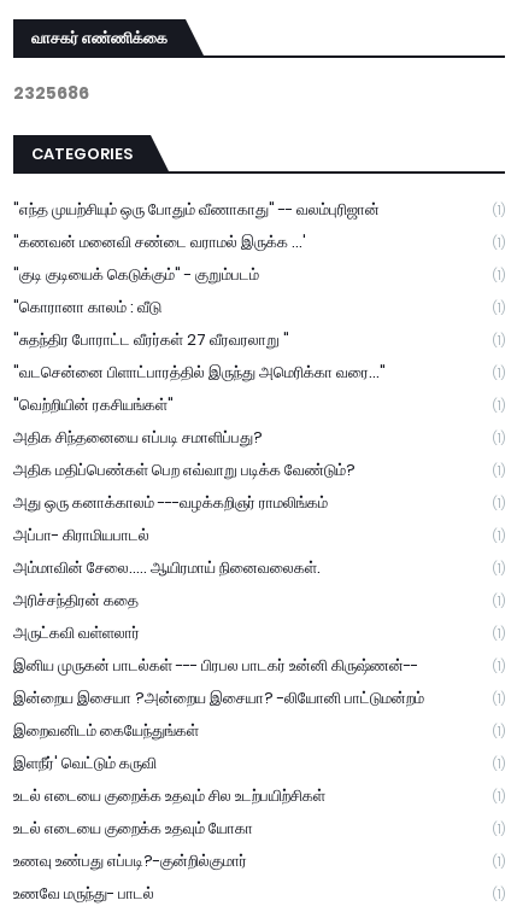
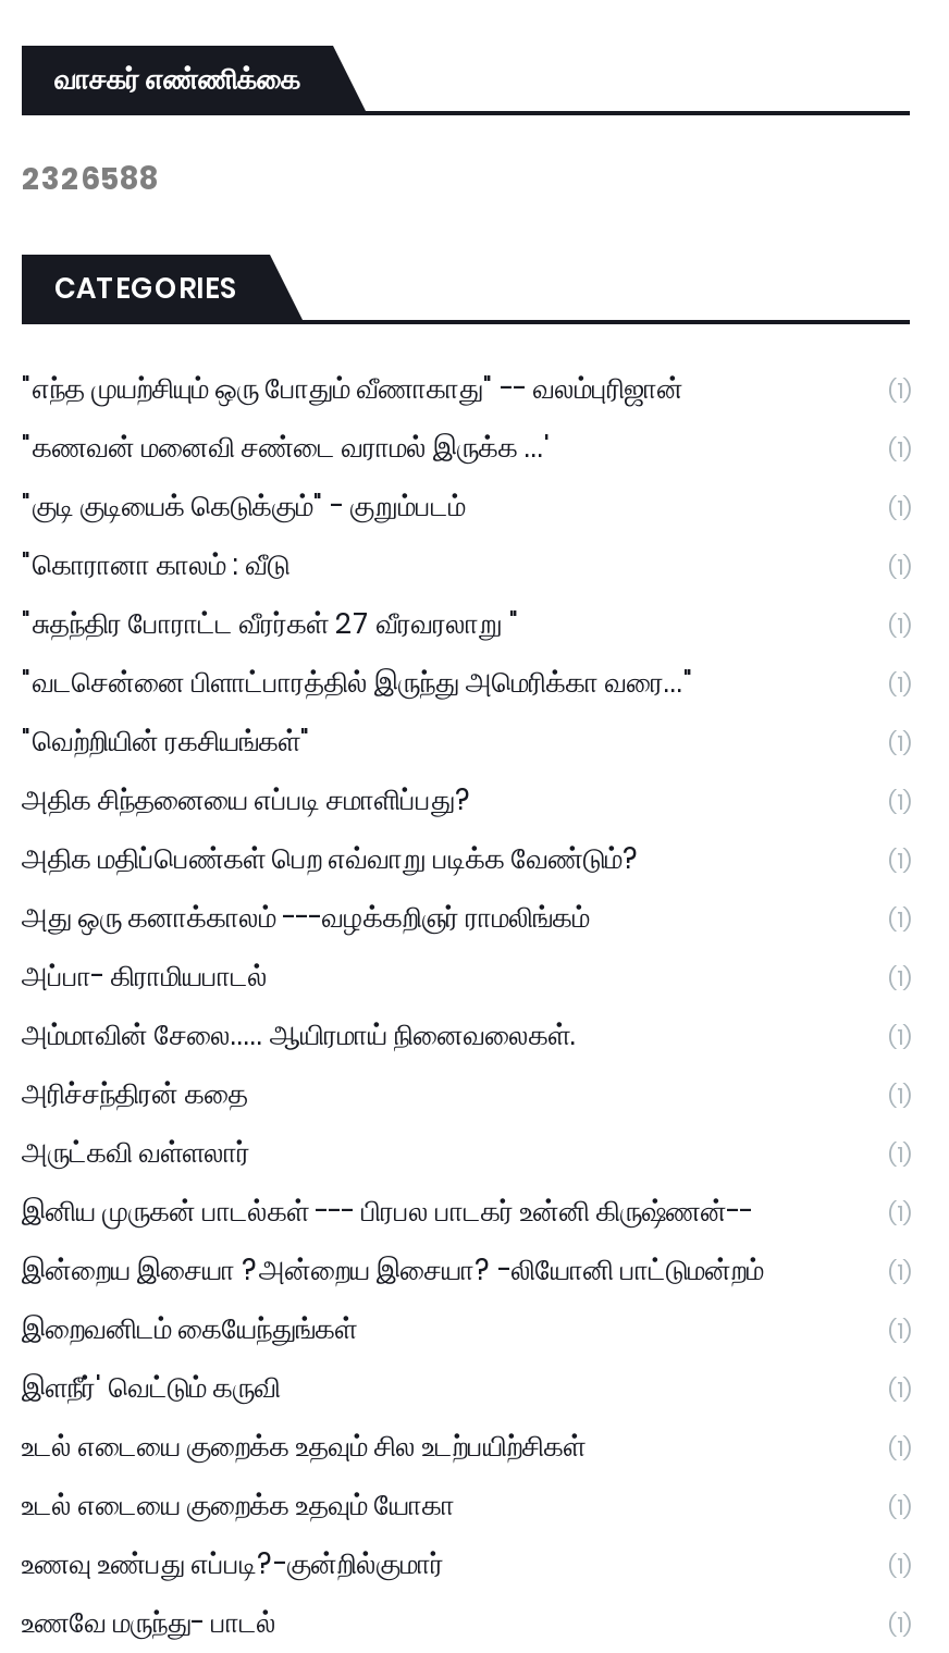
[13,81,89,105] 2325686 -> [22,157,159,201] 2326588

